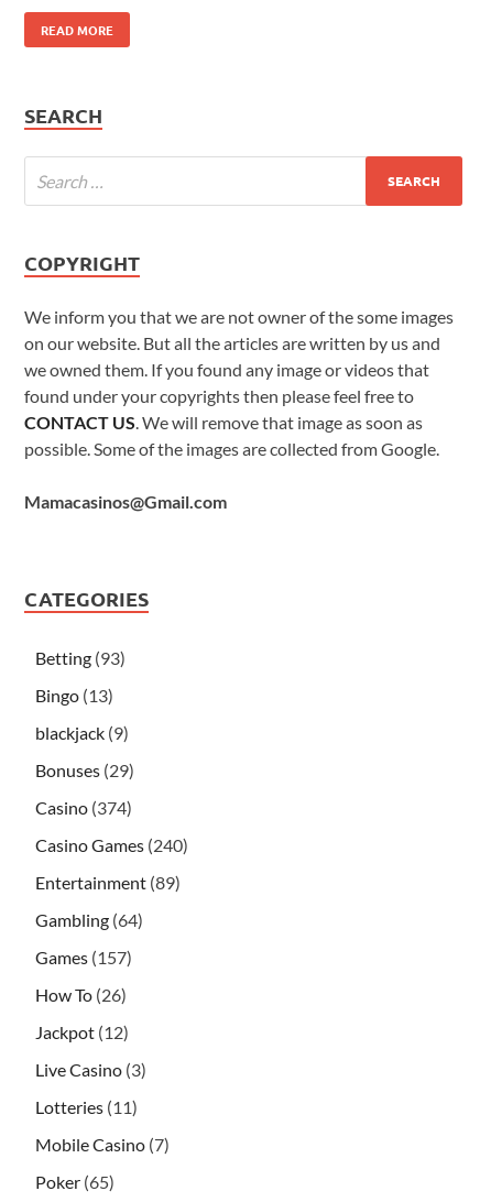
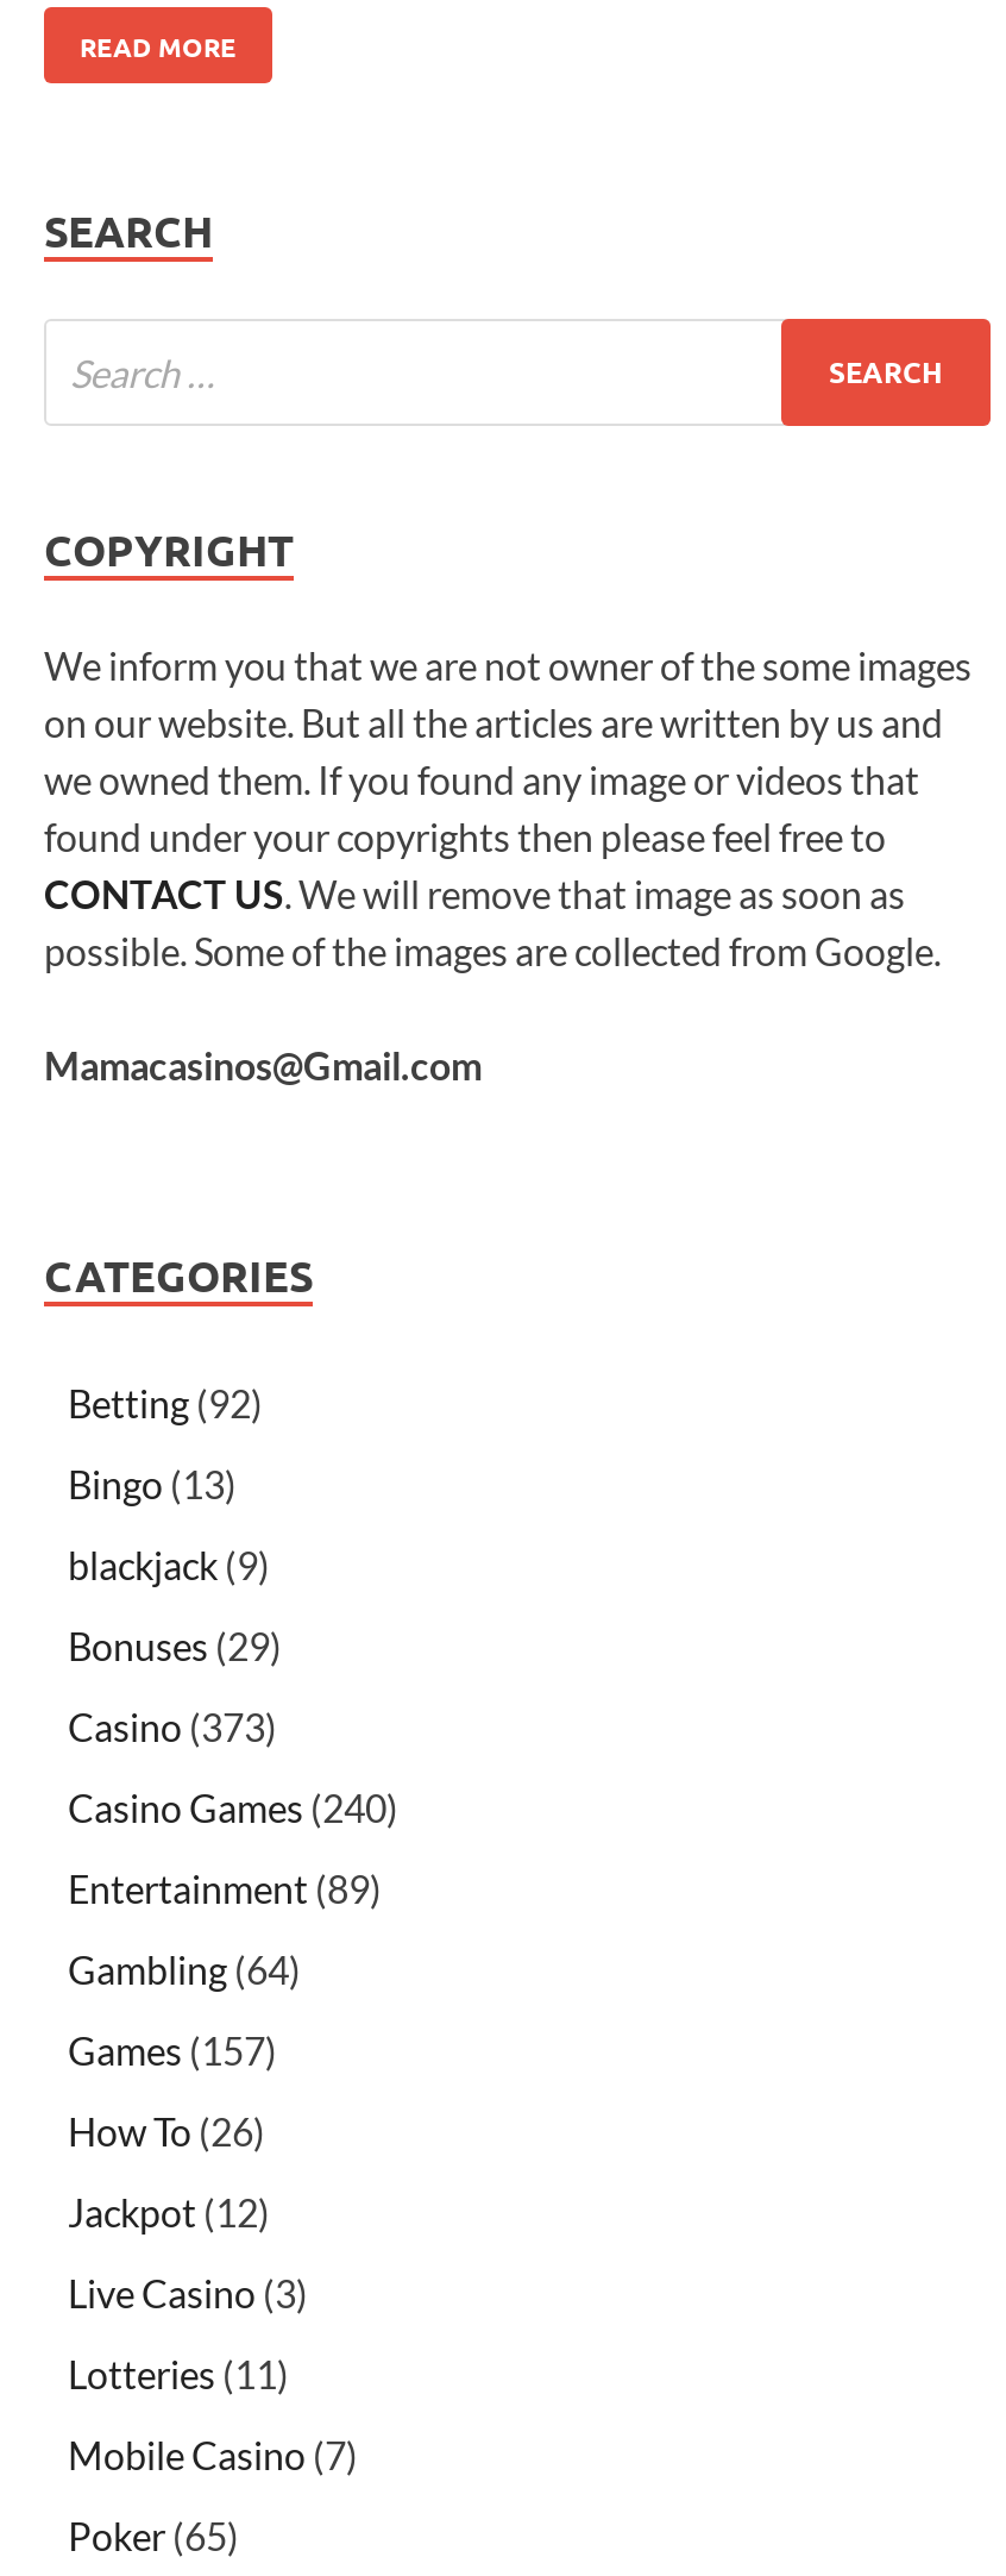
[35,647,126,668] Betting (93) -> [68,1380,263,1425] Betting (92)
[35,797,132,818] Casino (374) -> [68,1704,277,1749] Casino (373)

